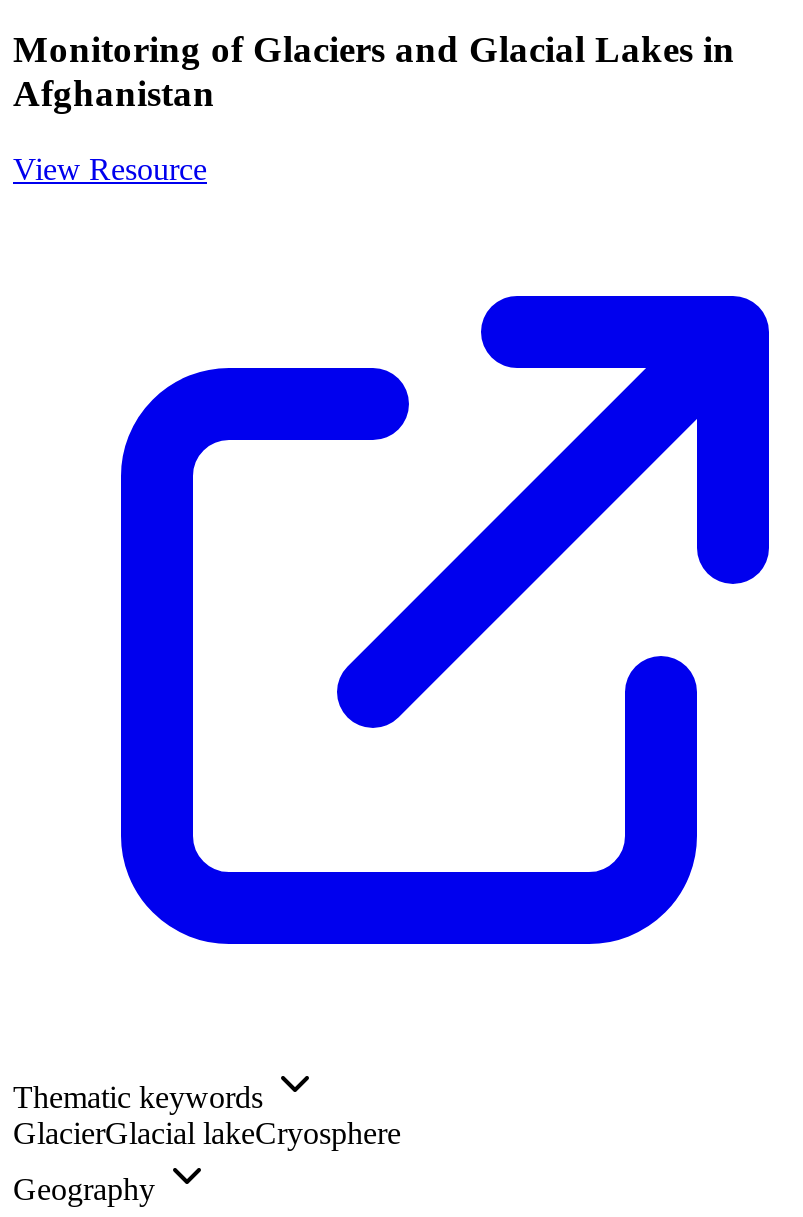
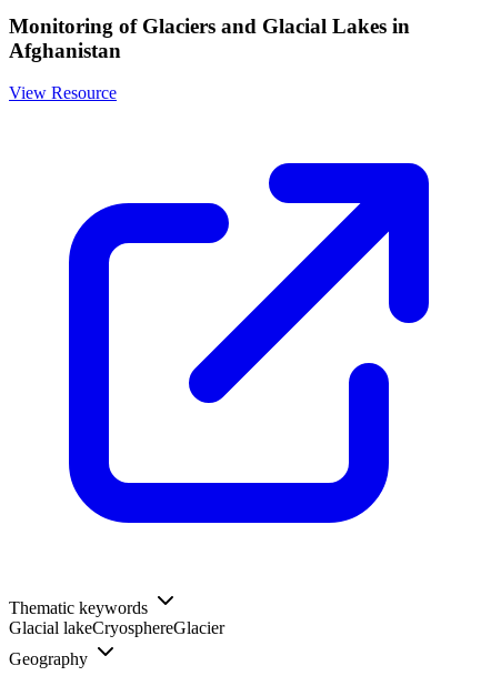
[13,1117,401,1151] GlacierGlacial lakeCryosphere -> [9,619,224,637] Glacial lakeCryosphereGlacier

